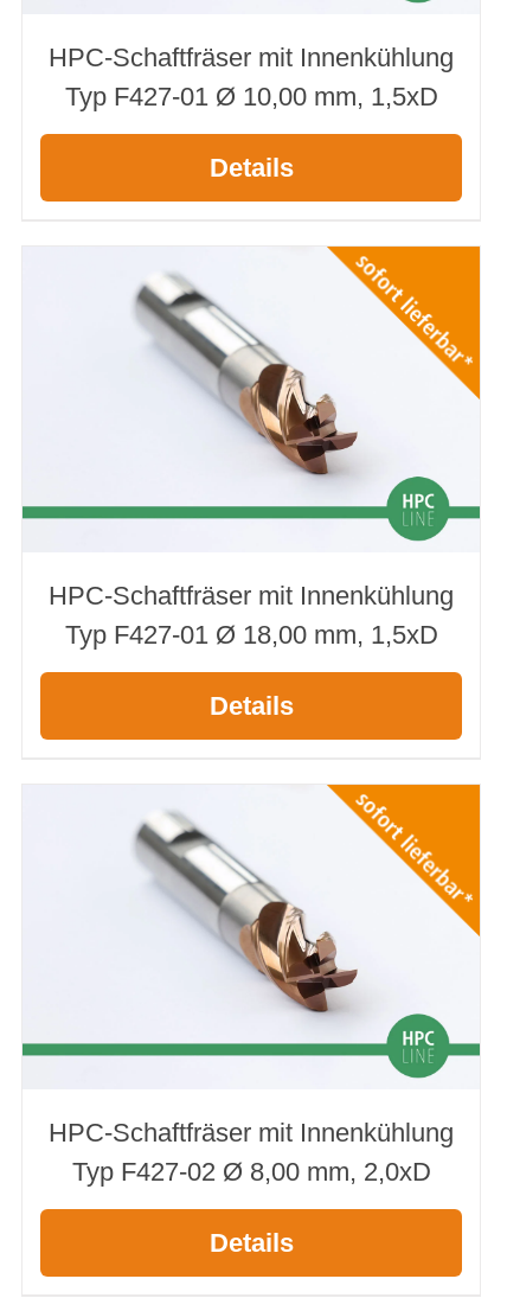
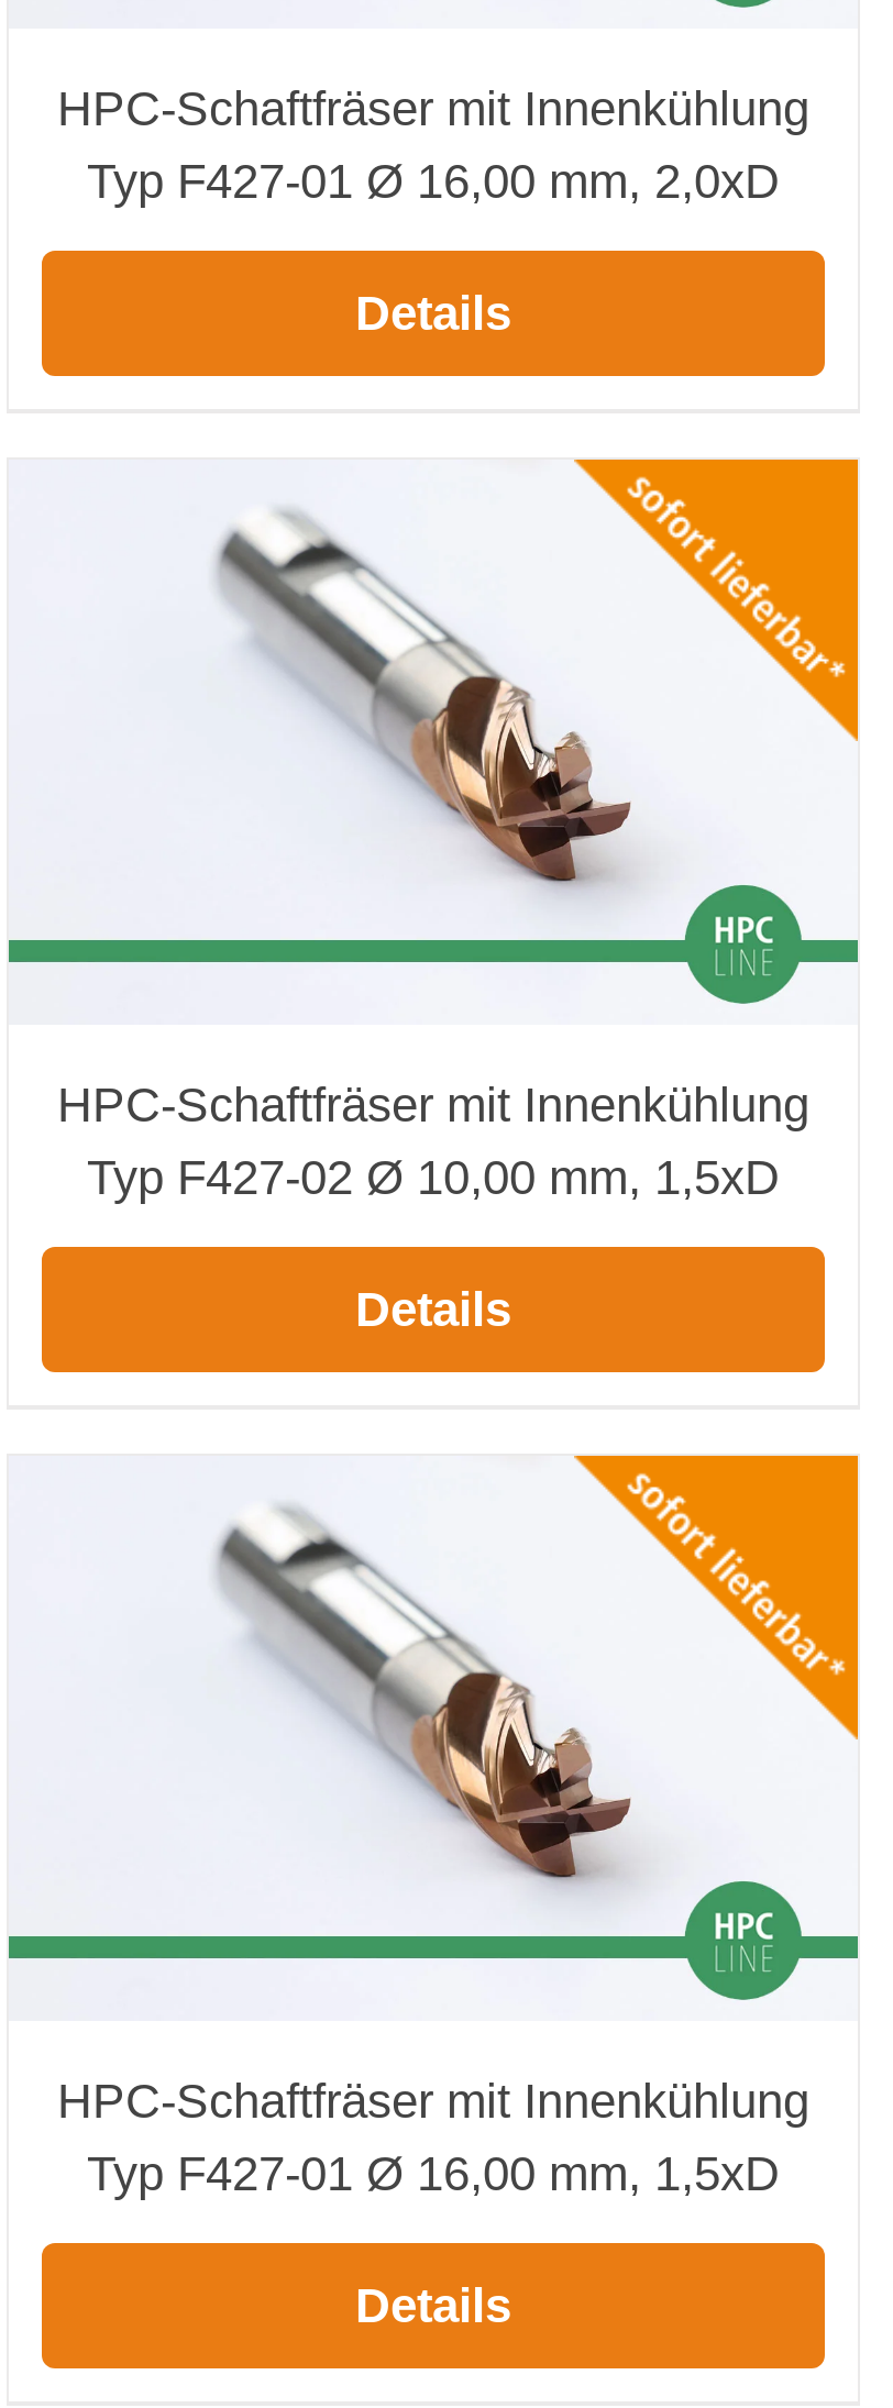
[65,82,438,112] Typ F427-01 Ø 10,00 mm, 1,5xD -> [87,153,780,208] Typ F427-01 Ø 16,00 mm, 2,0xD
[65,620,438,649] Typ F427-01 Ø 18,00 mm, 1,5xD -> [87,1150,780,1205] Typ F427-02 Ø 10,00 mm, 1,5xD
[72,1157,431,1187] Typ F427-02 Ø 8,00 mm, 2,0xD -> [87,2147,780,2202] Typ F427-01 Ø 16,00 mm, 1,5xD

